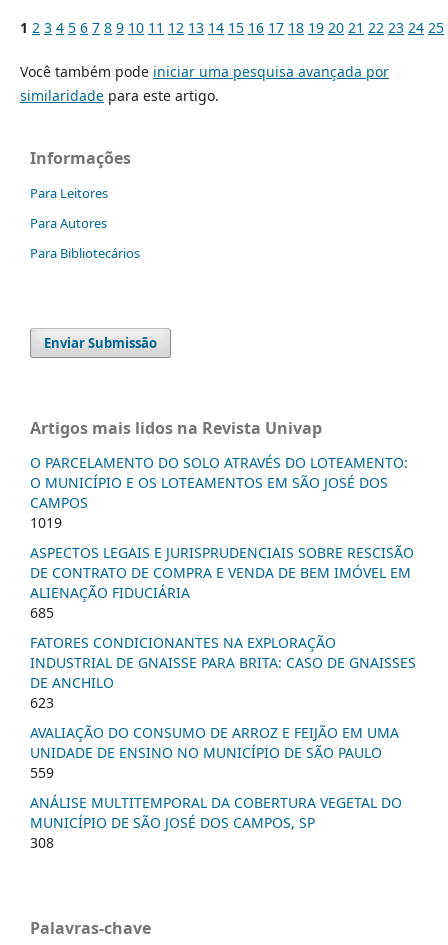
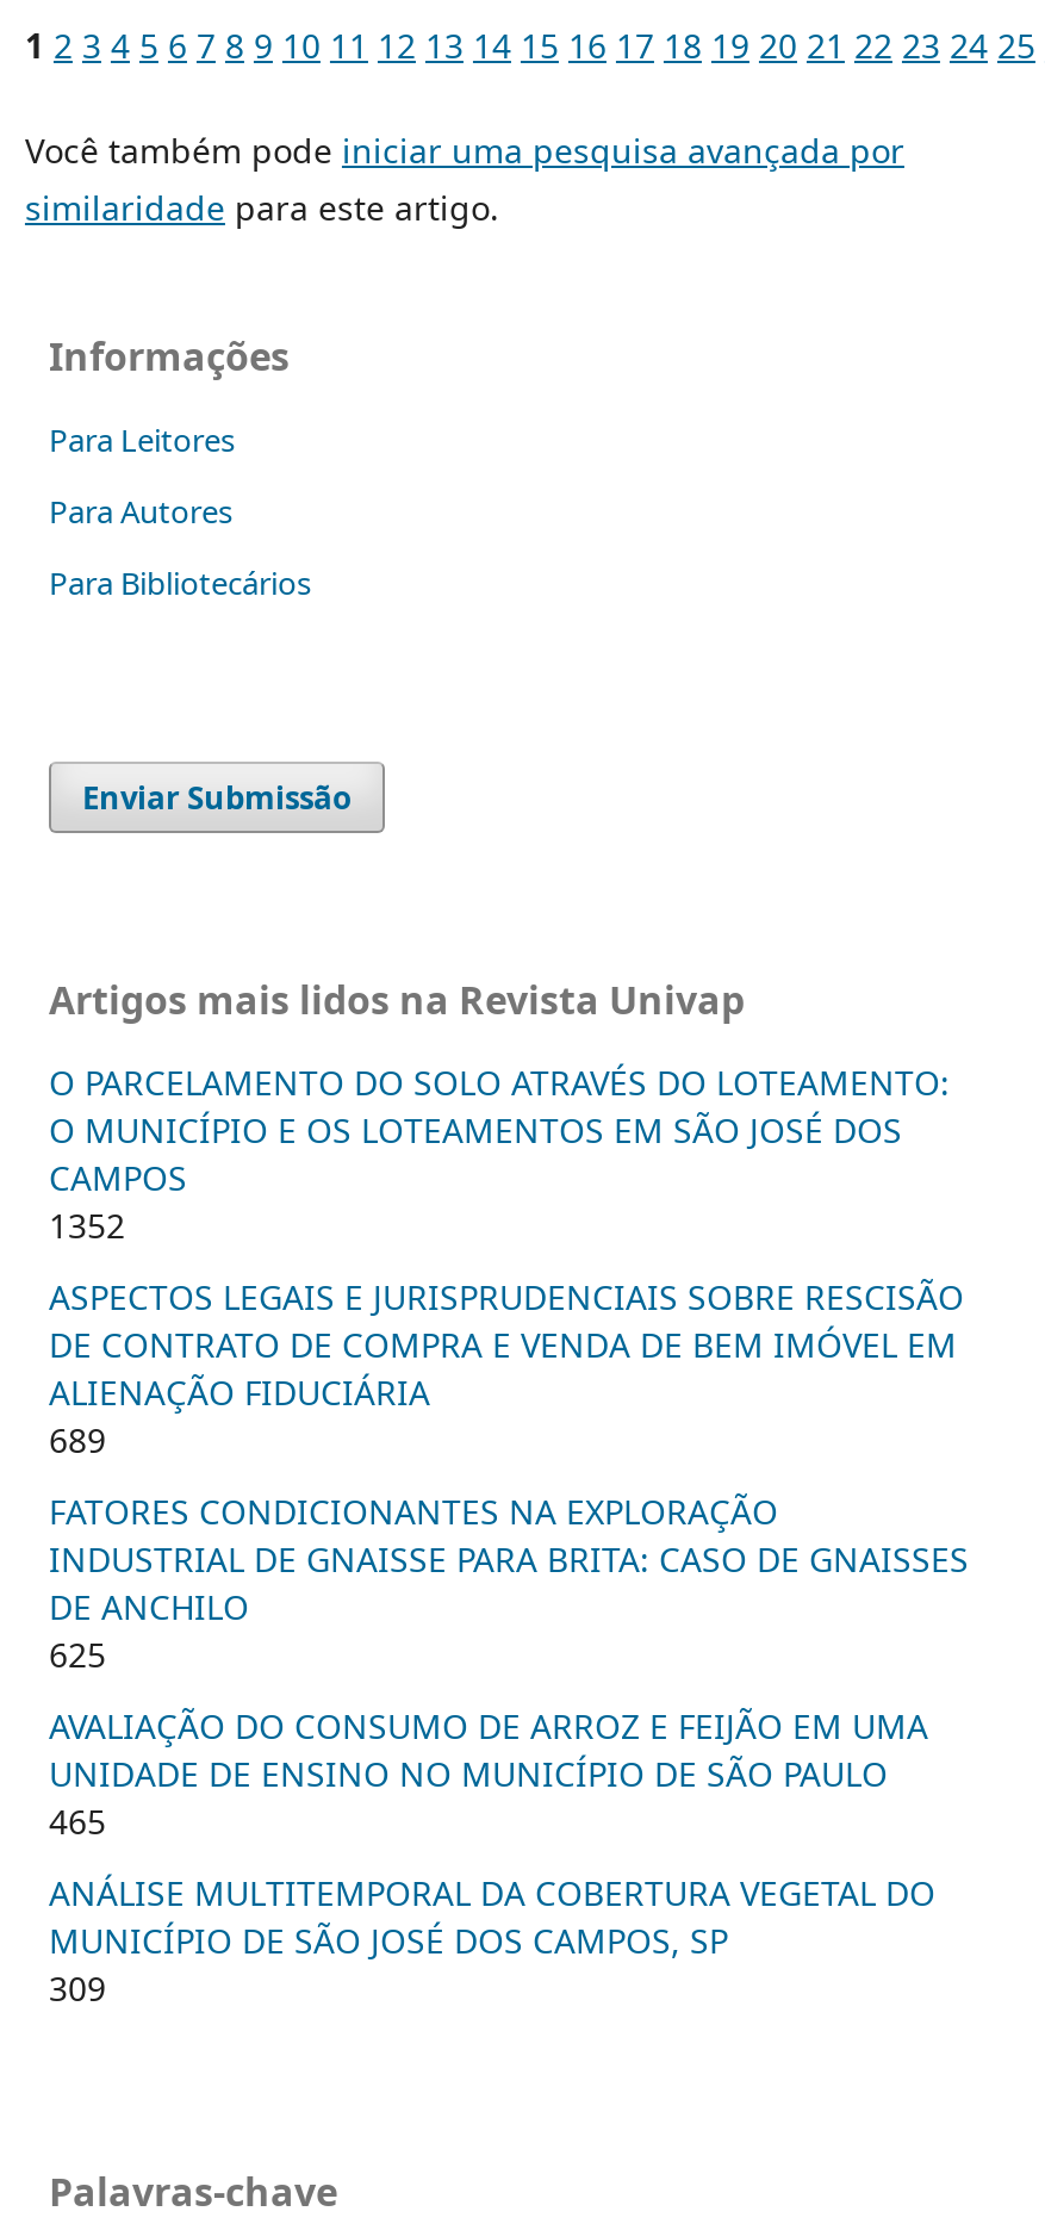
[30,513,62,532] 1019 -> [49,1202,125,1247] 1352
[30,603,54,622] 685 -> [49,1416,106,1461] 689
[30,693,54,712] 623 -> [49,1631,106,1676] 625
[30,762,54,781] 559 -> [49,1797,106,1843] 465
[30,832,54,851] 308 -> [49,1964,106,2010] 309

